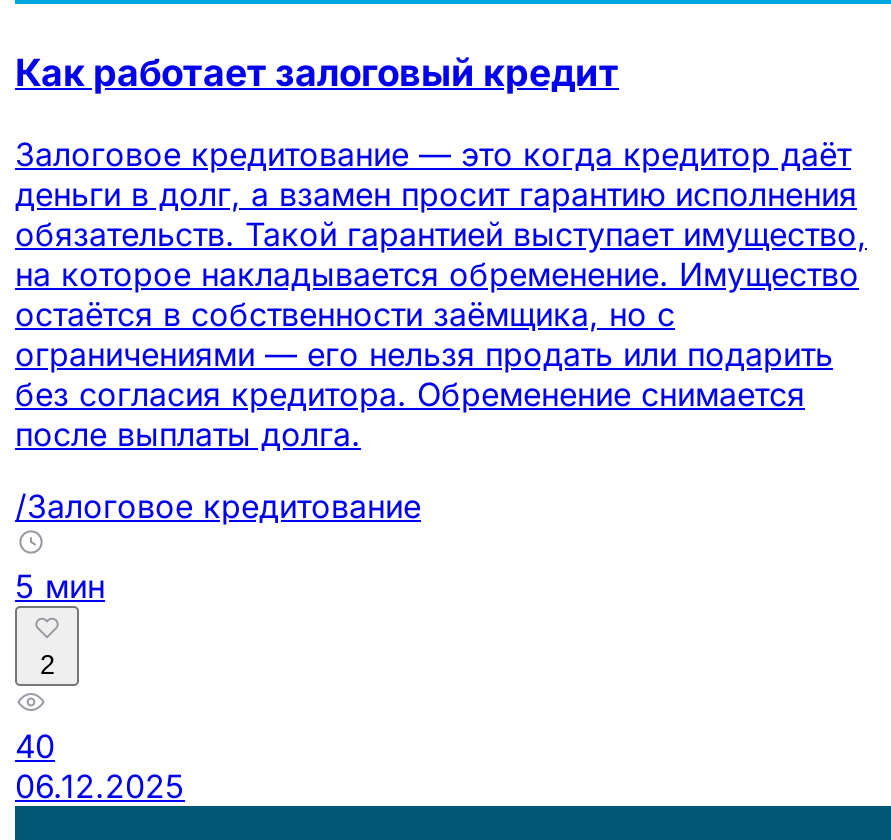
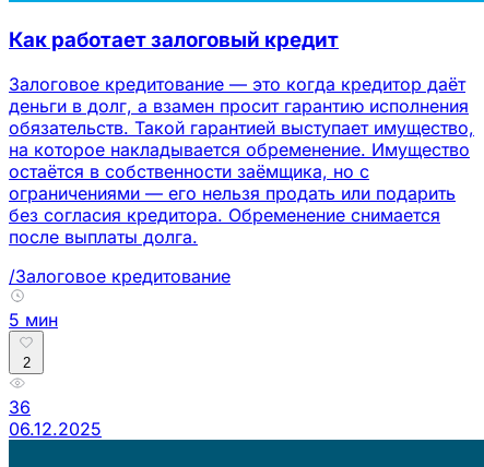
[15,726,55,766] 40 -> [9,396,31,418] 36

